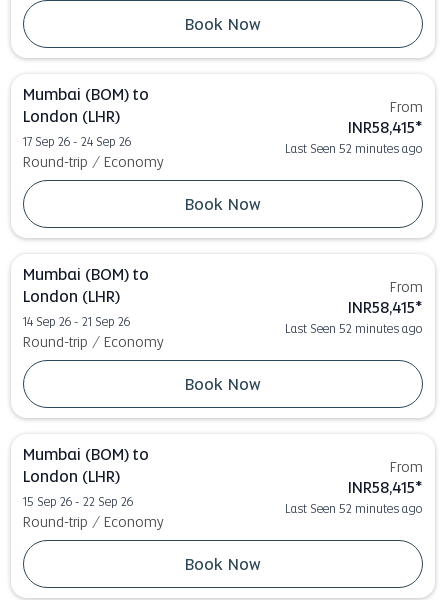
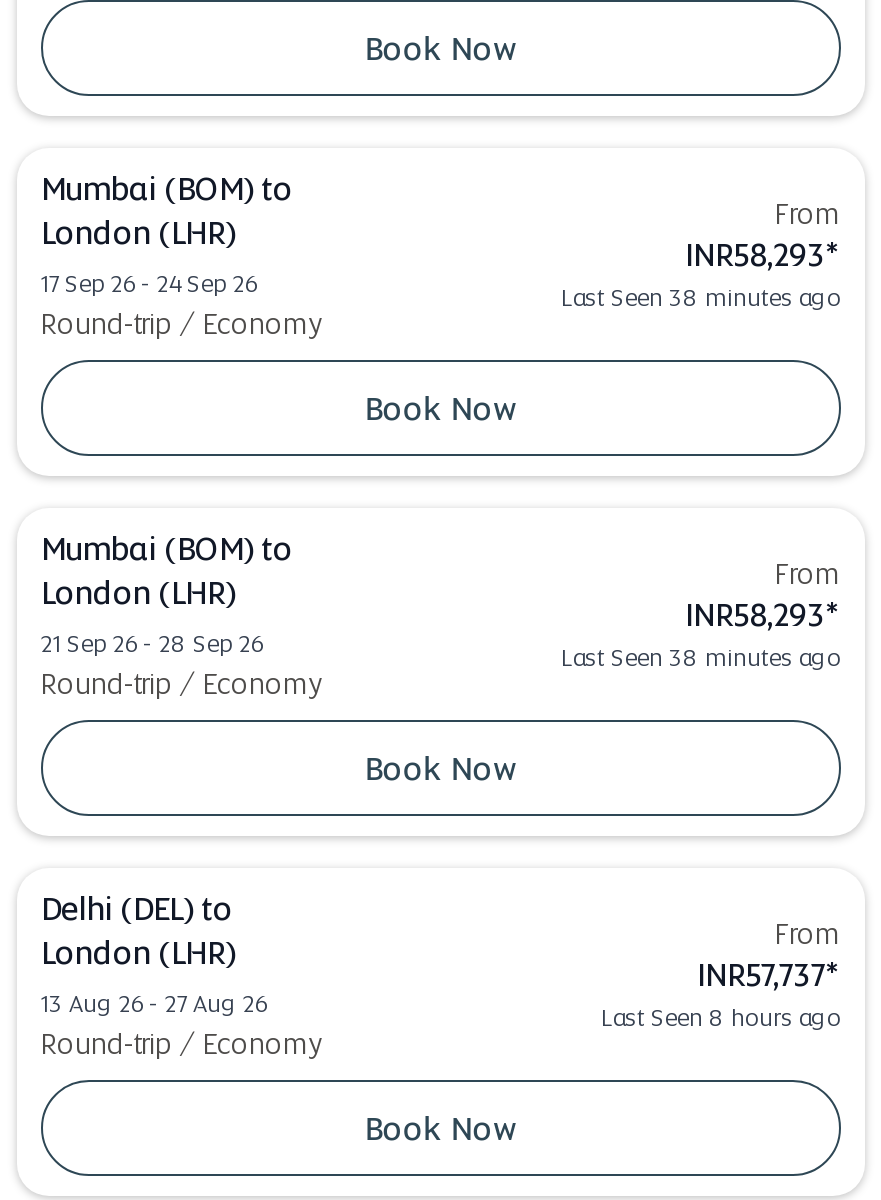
[285,117,423,157] INR58,415* | Last Seen 52 minutes ago -> [561,234,841,314] INR58,293* | Last Seen 38 minutes ago
[285,297,423,337] INR58,415* | Last Seen 52 minutes ago -> [561,594,841,674] INR58,293* | Last Seen 38 minutes ago
[23,314,130,330] 14 Sep 26 - 21 Sep 26 -> [41,628,263,660] 21 Sep 26 - 28 Sep 26
[23,444,149,465] Mumbai (BOM) to -> [41,888,233,930] Delhi (DEL) to
[285,477,423,517] INR58,415* | Last Seen 52 minutes ago -> [601,954,841,1034] INR57,737* | Last Seen 8 hours ago
[23,494,133,510] 15 Sep 26 - 22 Sep 26 -> [41,988,267,1020] 13 Aug 26 - 27 Aug 26

